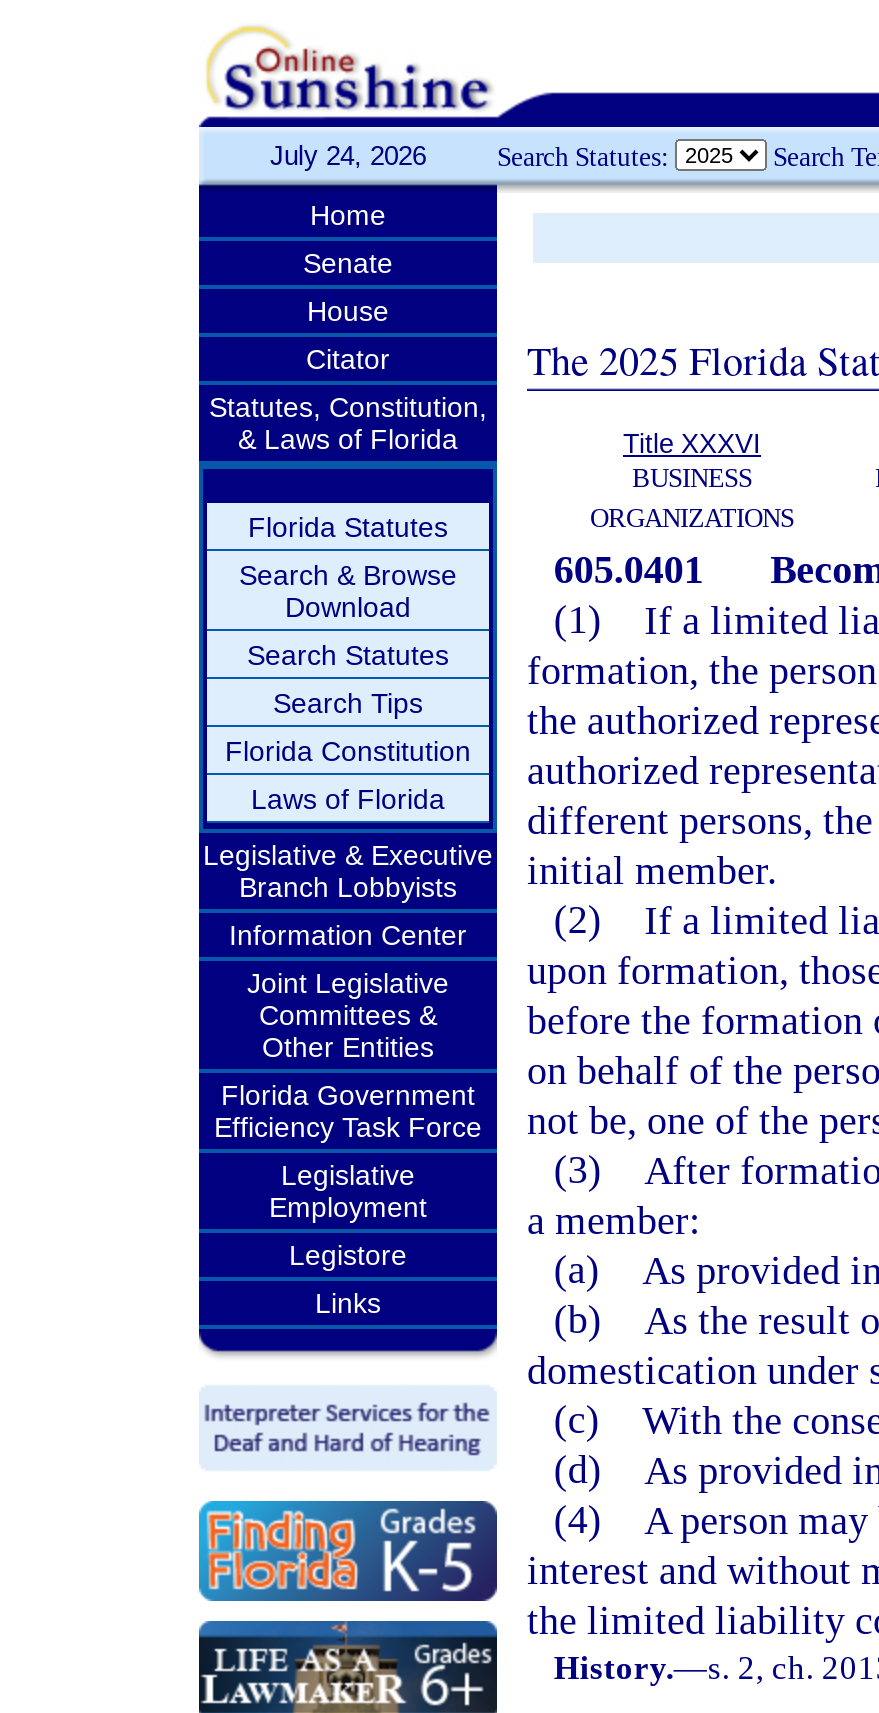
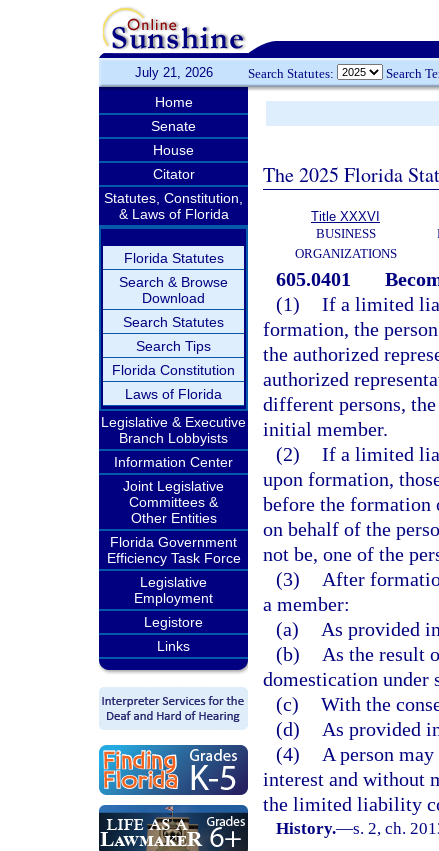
[270,141,426,171] July 24, 2026 -> [134,65,212,80] July 21, 2026

